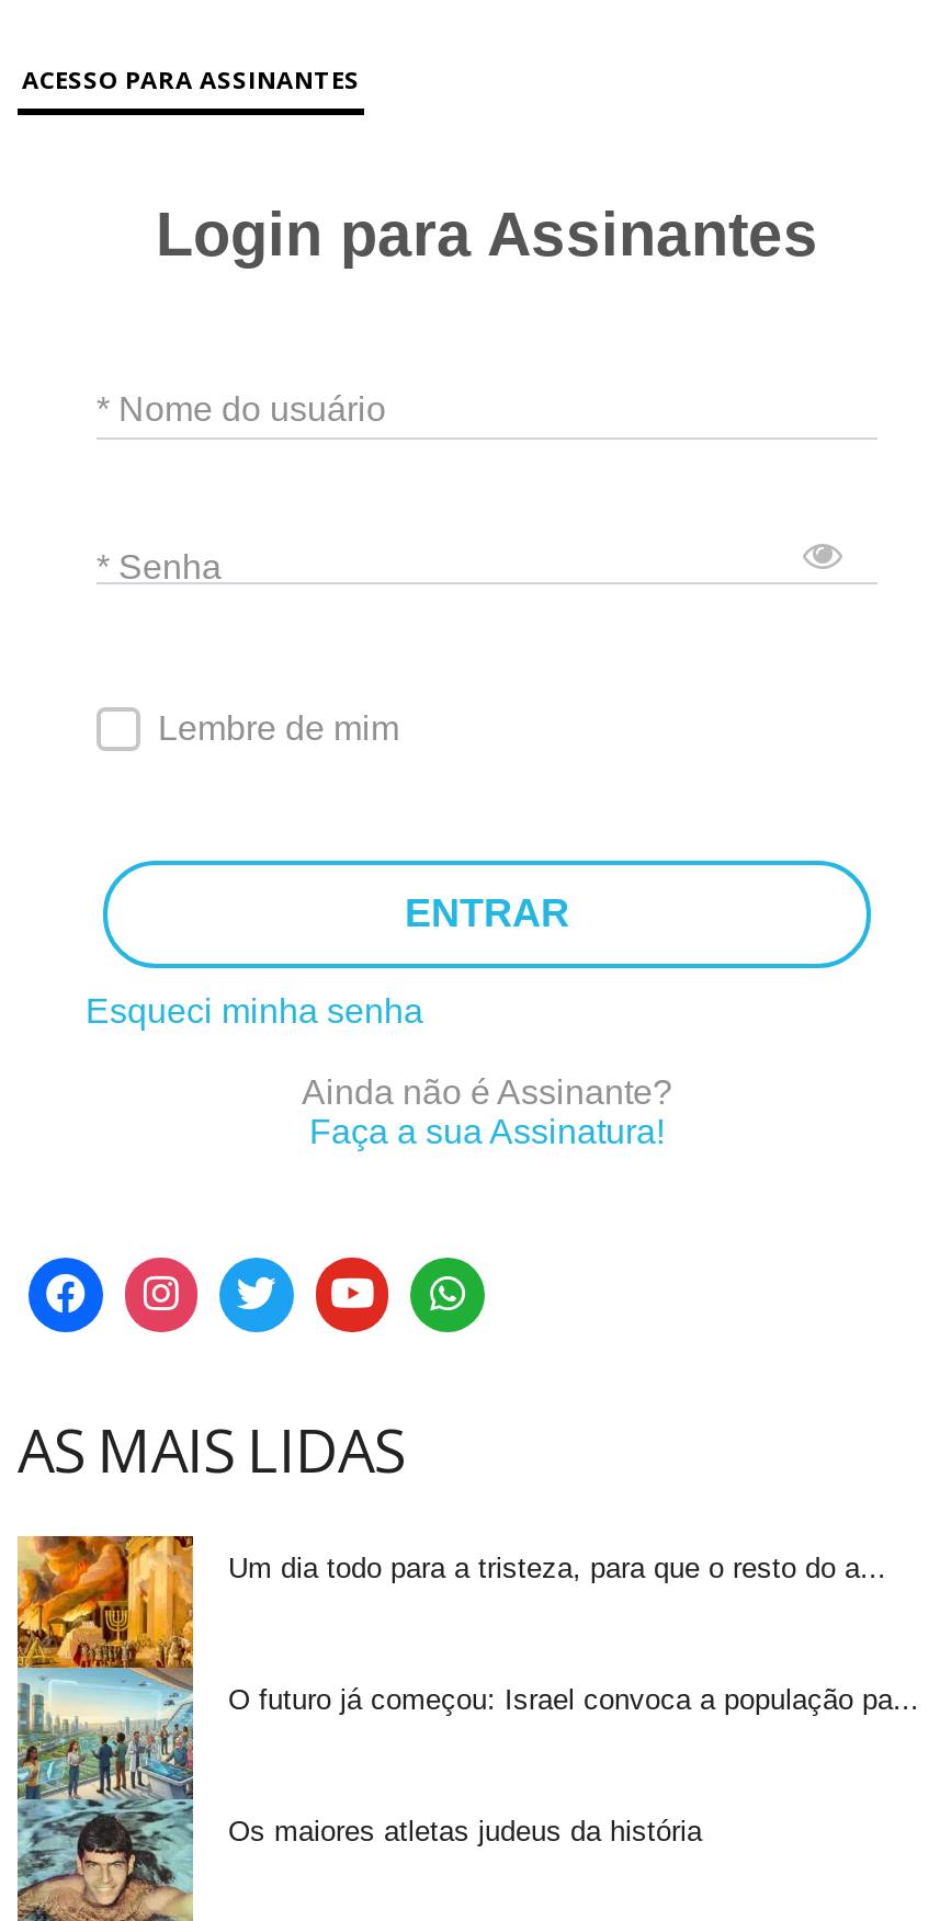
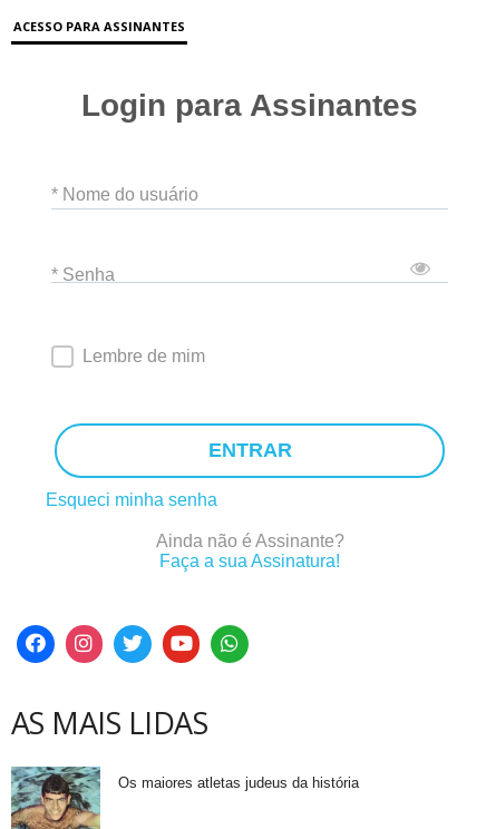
[15,1534,886,1801] [image] | Um dia todo para a tristeza, para que o resto do a... -> none
[228,1683,919,1716] O futuro já começou: Israel convoca a população pa... -> none

